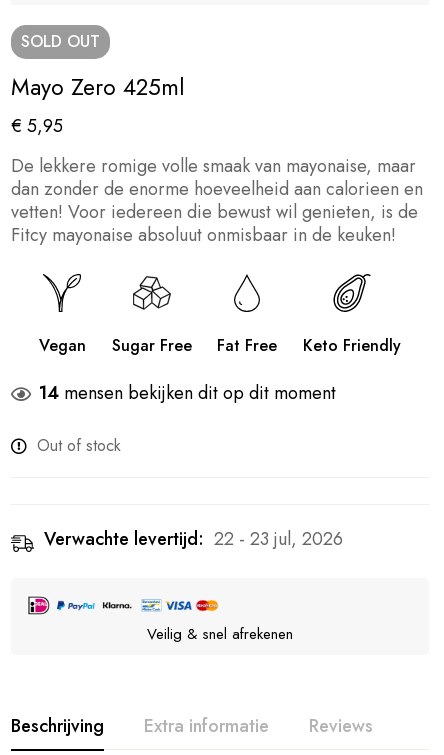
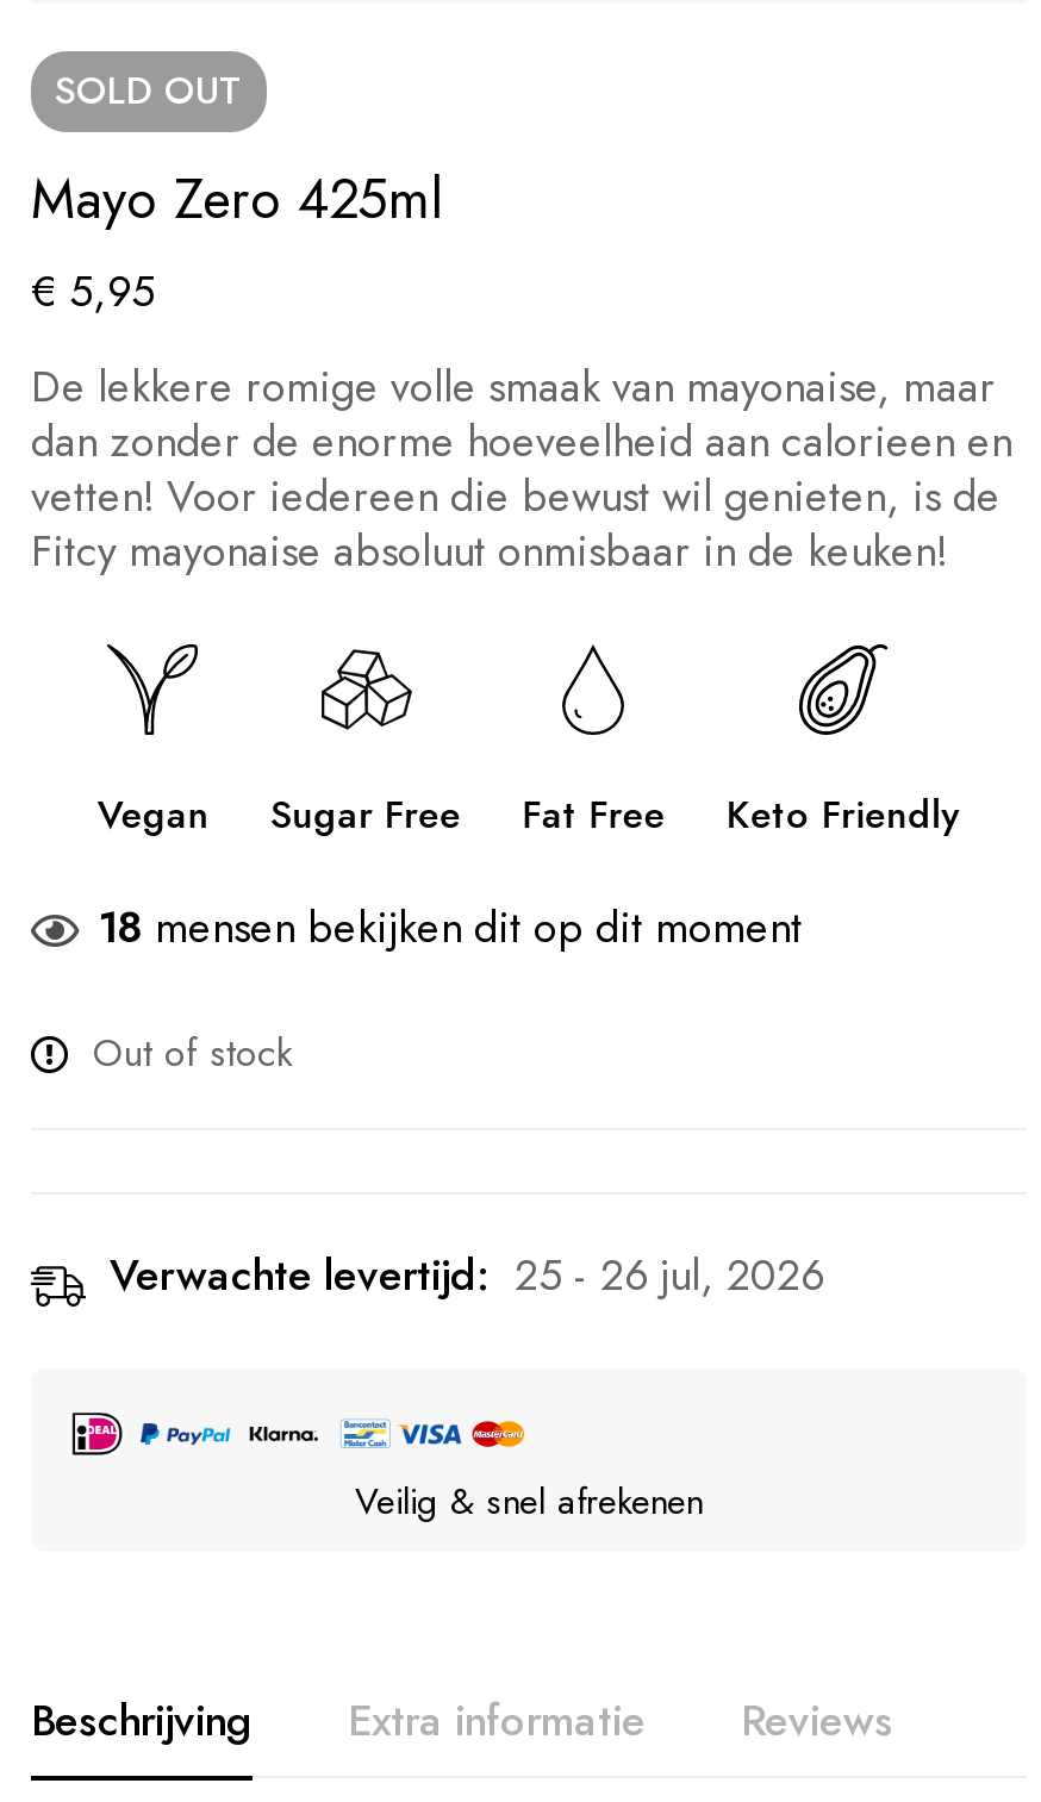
[39,380,336,406] 14 mensen bekijken dit op dit moment -> [98,896,803,958] 18 mensen bekijken dit op dit moment
[44,526,343,552] Verwachte levertijd: 22 - 23 jul, 2026 -> [110,1244,824,1306] Verwachte levertijd: 25 - 26 jul, 2026

